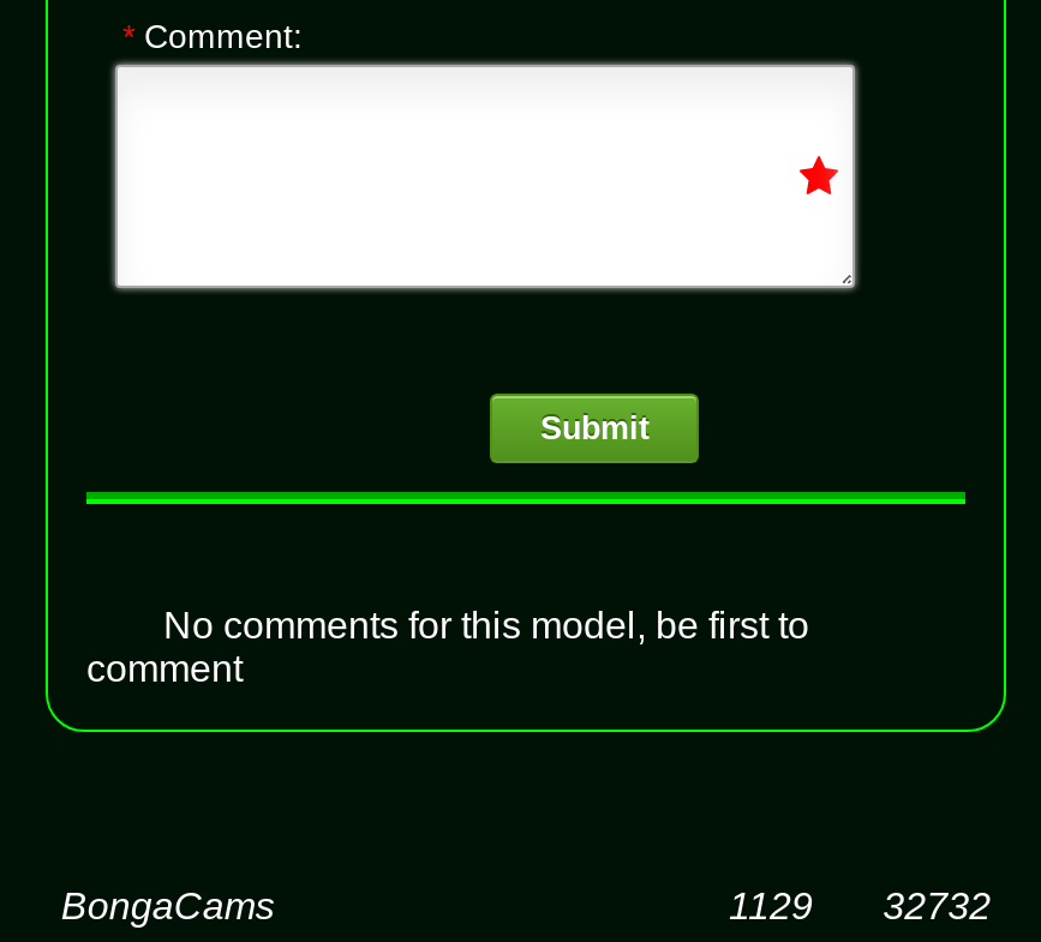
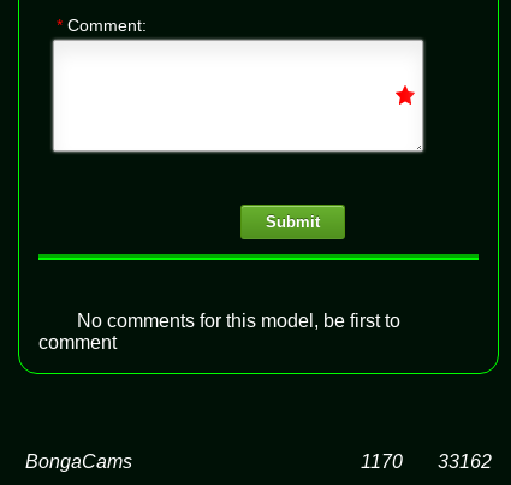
[729,885,813,926] 1129 -> [360,451,402,472] 1170
[883,885,991,926] 32732 -> [437,451,491,472] 33162

